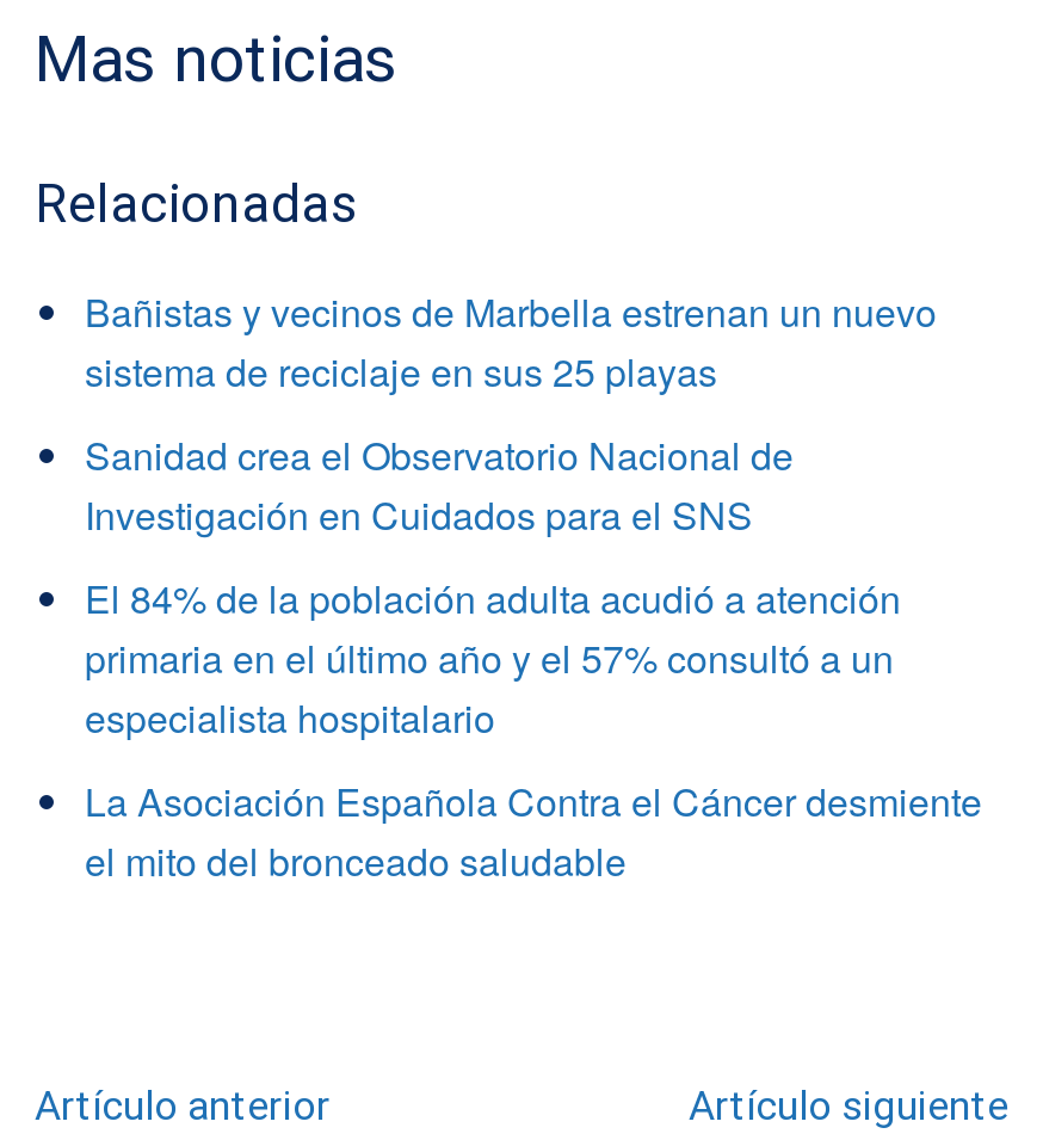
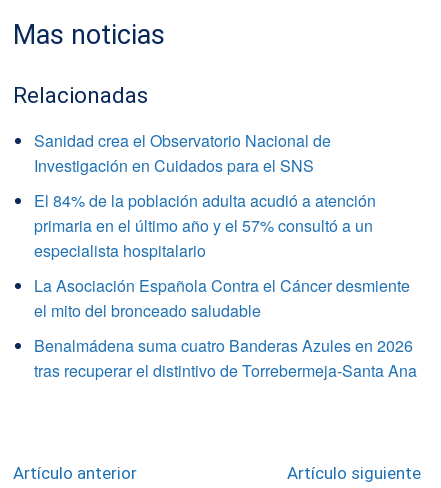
[85,283,937,398] Bañistas y vecinos de Marbella estrenan un nuevo | sistema de reciclaje en sus 25 playas -> none
moved [85,426,982,887] -> [34,129,410,322]: Sanidad crea el Observatorio Nacional de | Investigación en Cuidados para el SNS | El 84% de la población adulta acudió a atención | primaria en el último año y el 57% consultó a un | especialista hospitalario | La Asociación Española Contra el Cáncer desmiente | el mito del bronceado saludable
none -> [34,334,417,382] Benalmádena suma cuatro Banderas Azules en 2026 | tras recuperar el distintivo de Torrebermeja-Santa Ana

